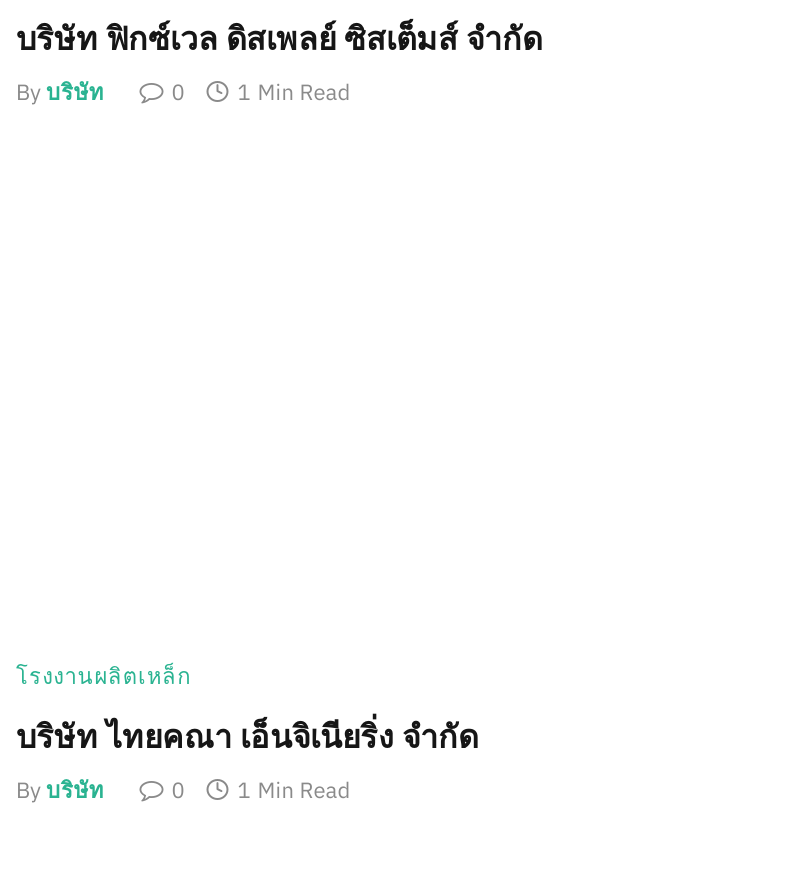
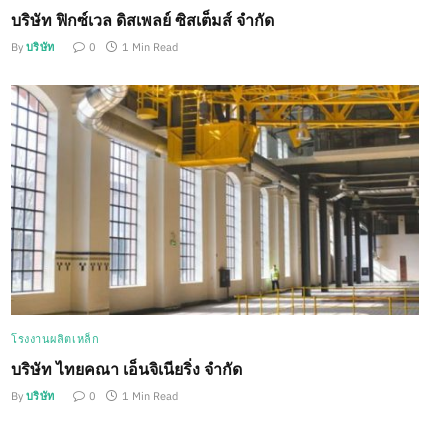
none -> [10,84,420,316] [image]

